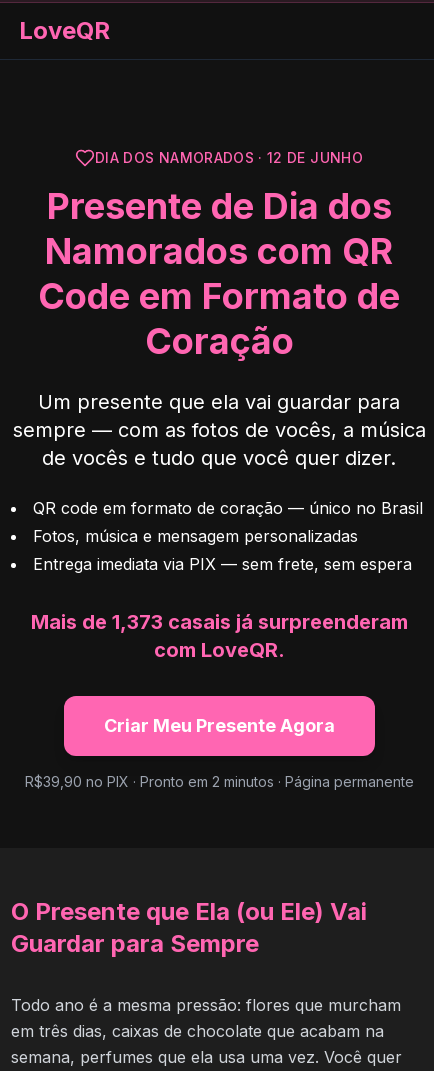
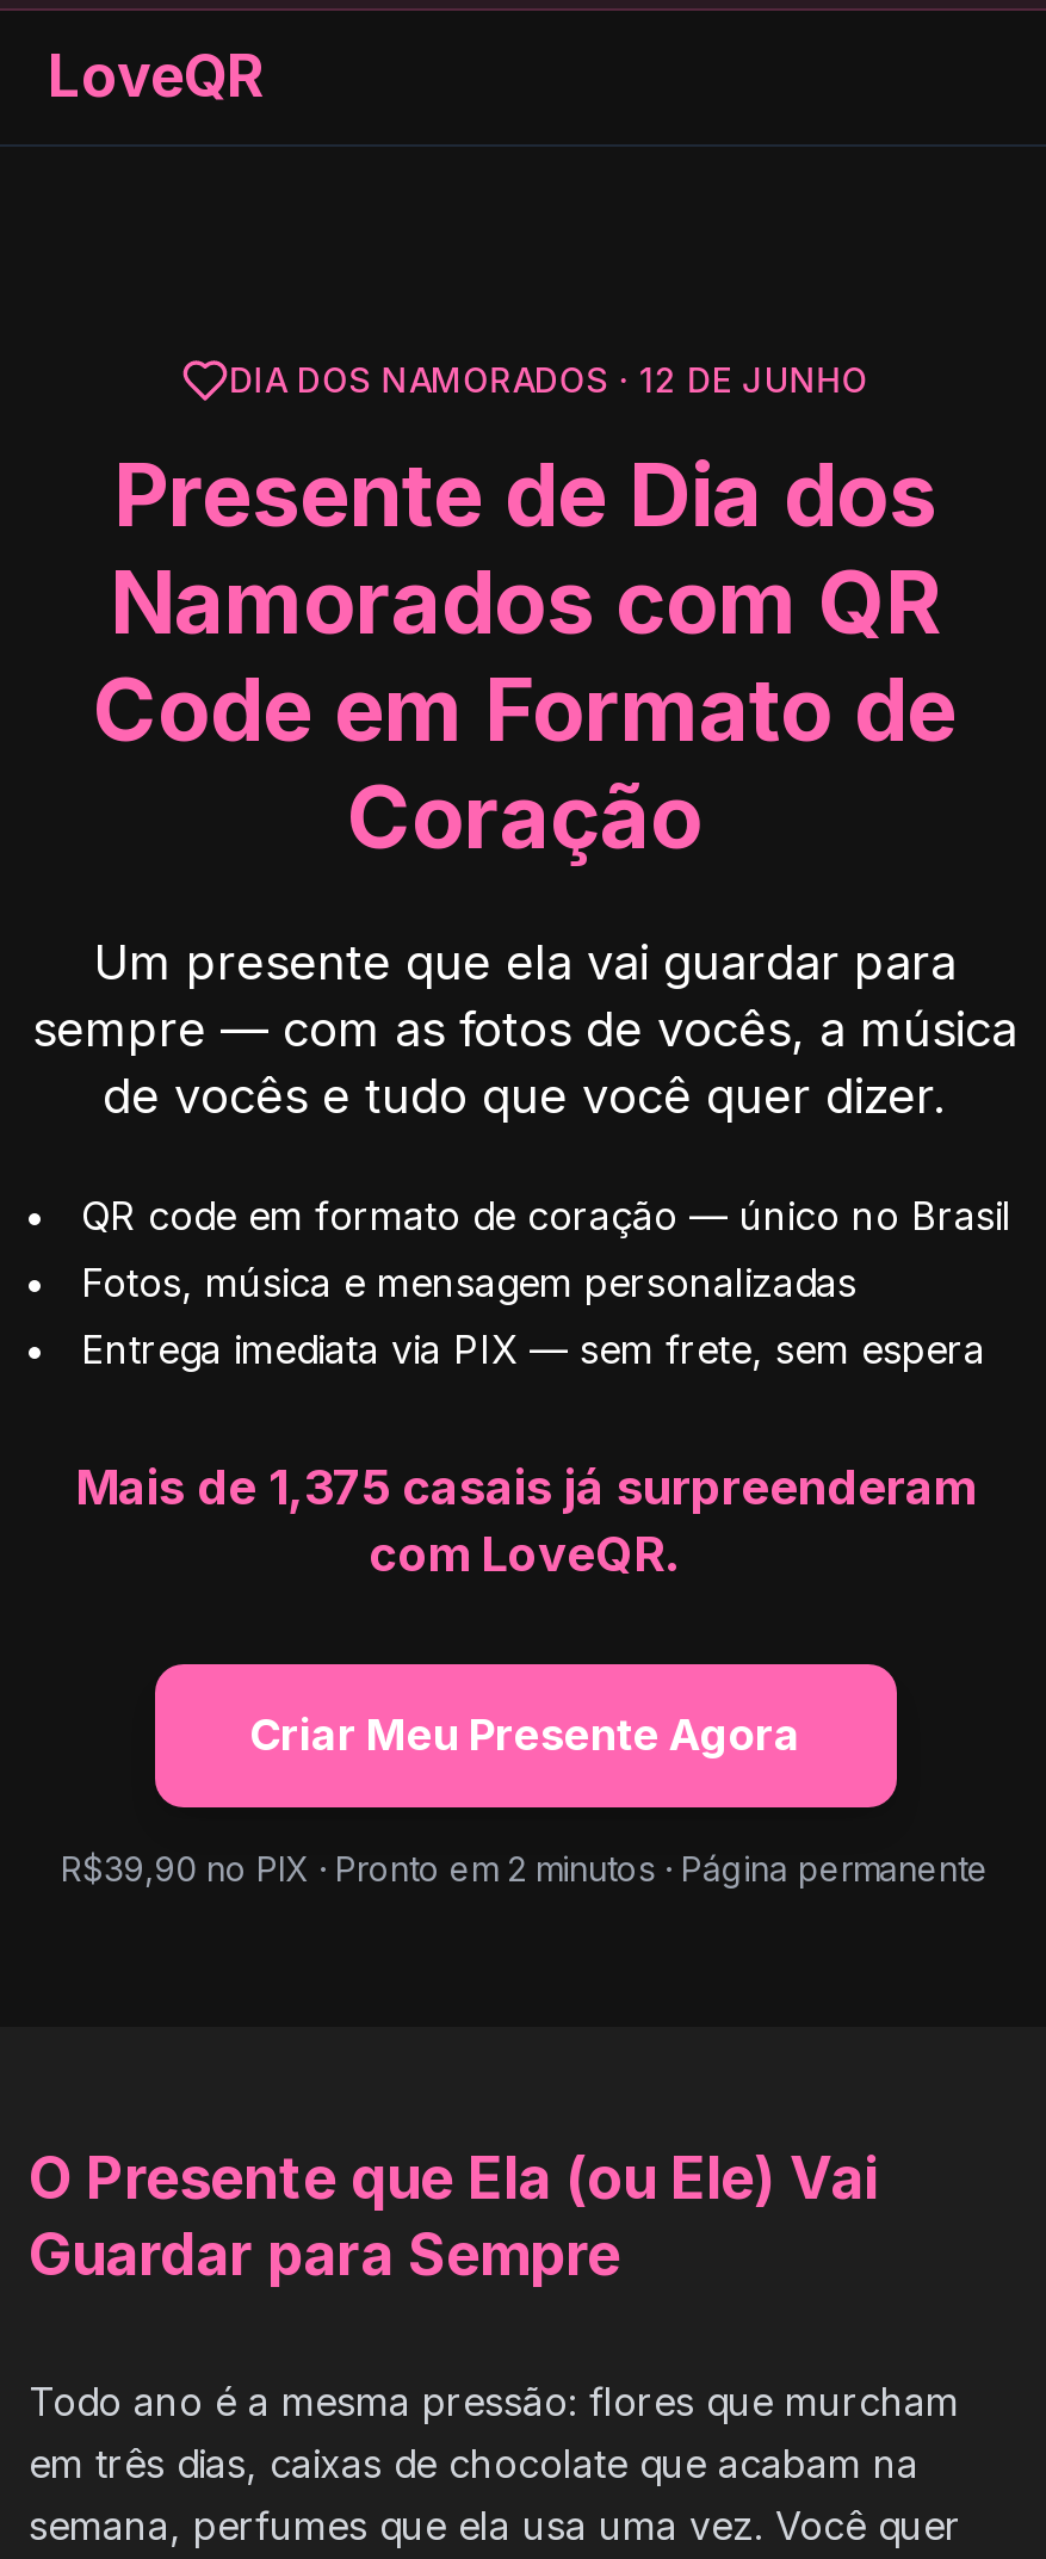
[30,610,407,634] Mais de 1,373 casais já surpreenderam -> [75,1459,974,1516] Mais de 1,375 casais já surpreenderam

